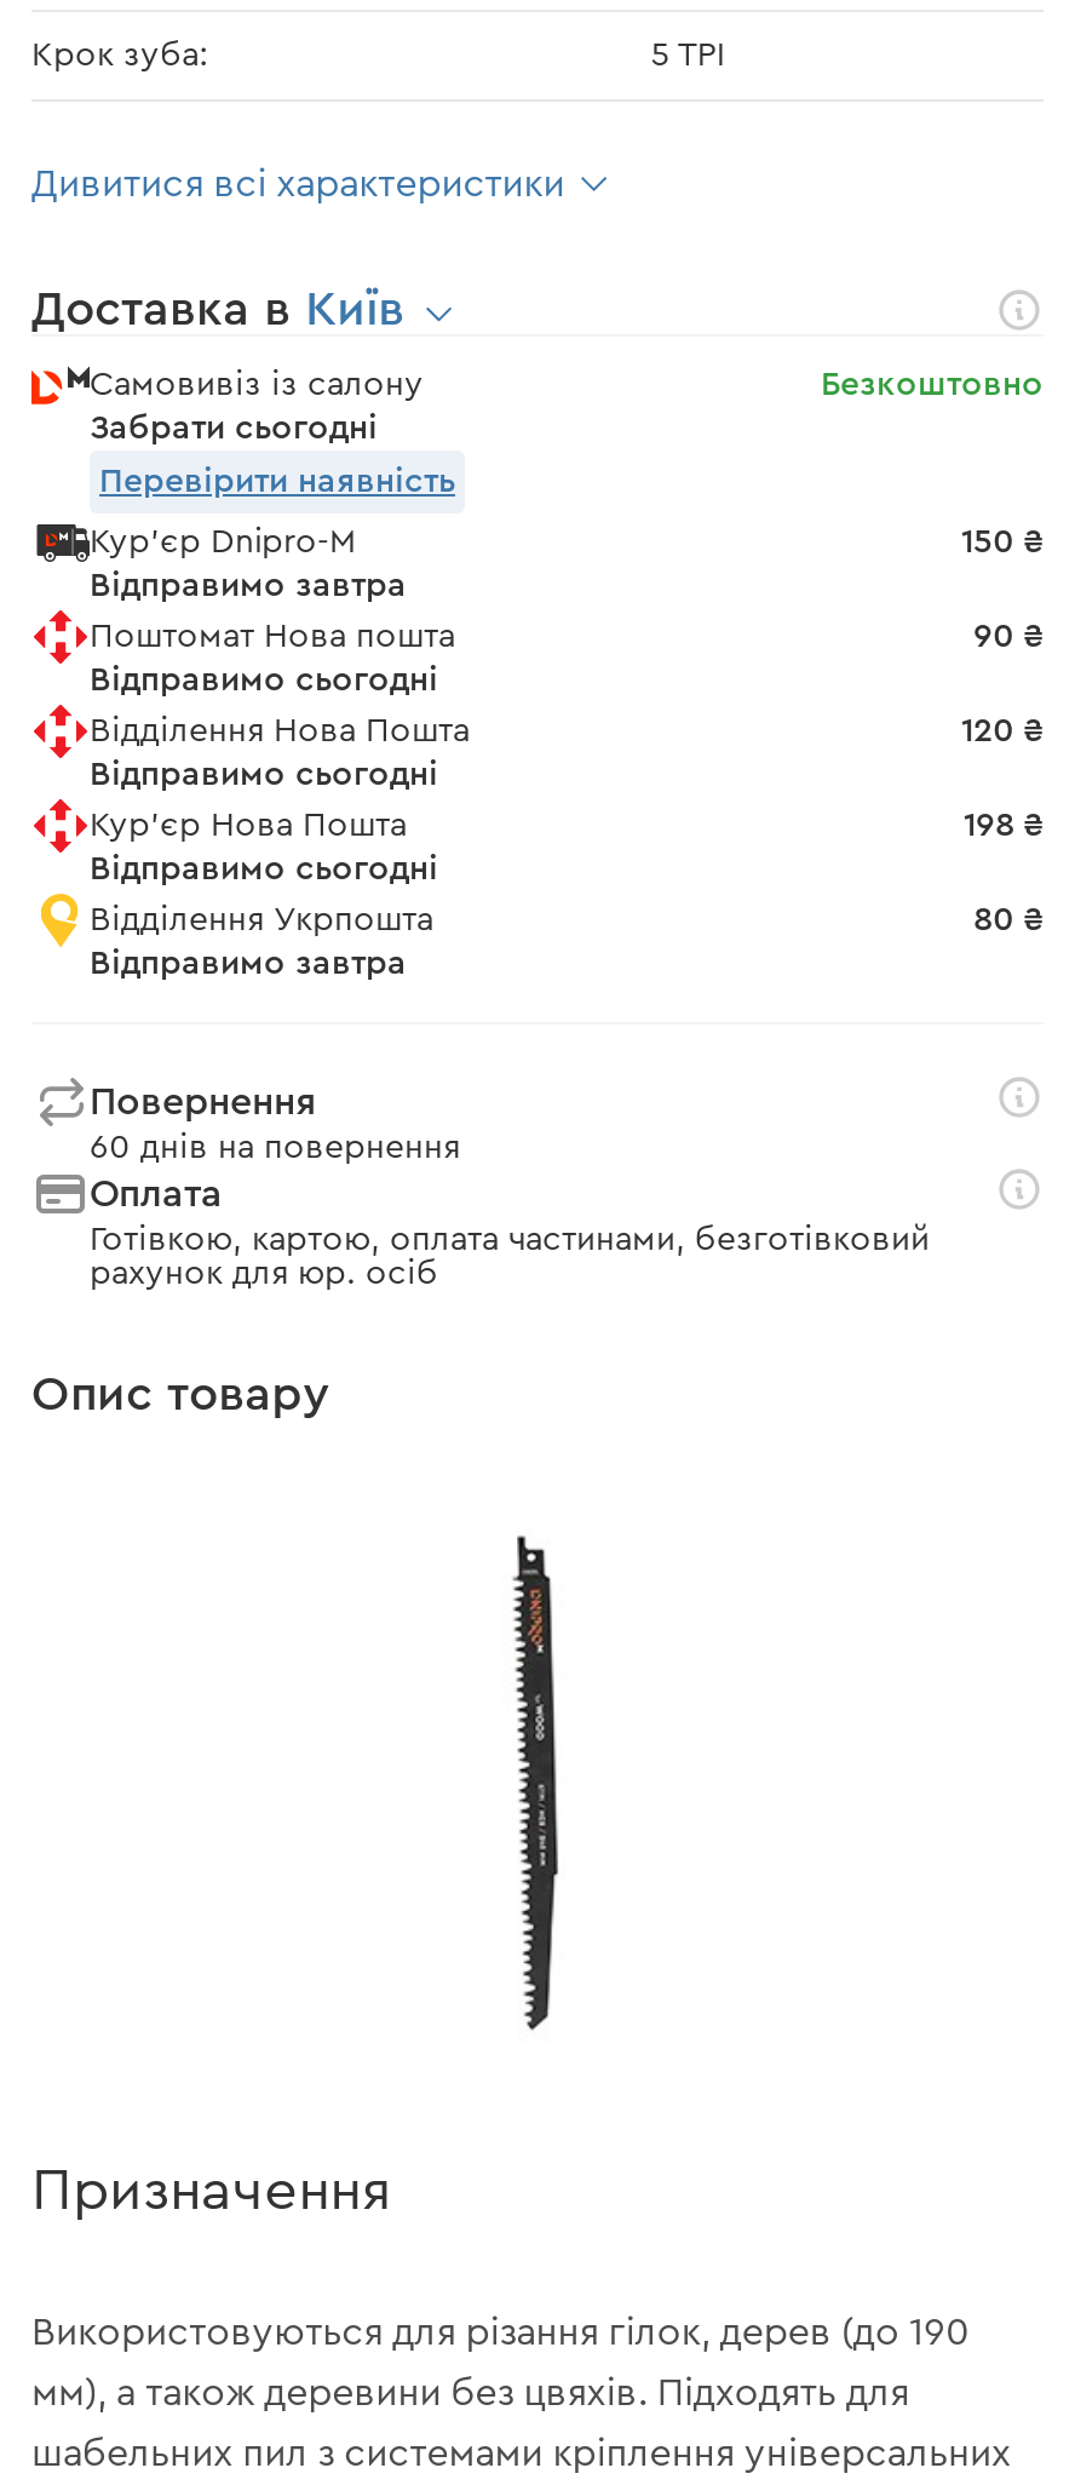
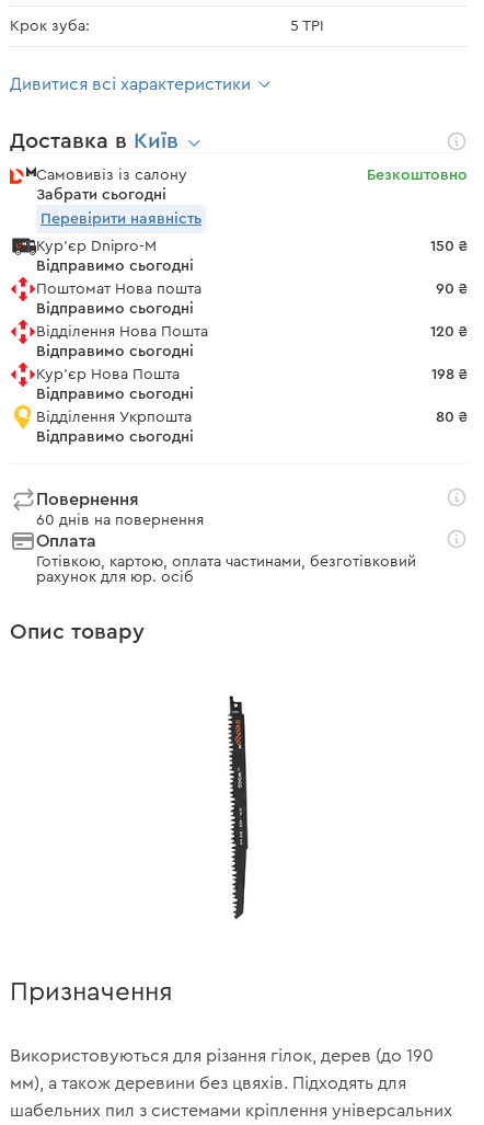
[90,569,407,603] Відправимо завтра -> [36,259,194,274] Відправимо сьогодні
[90,947,407,981] Відправимо завтра -> [36,429,194,445] Відправимо сьогодні

